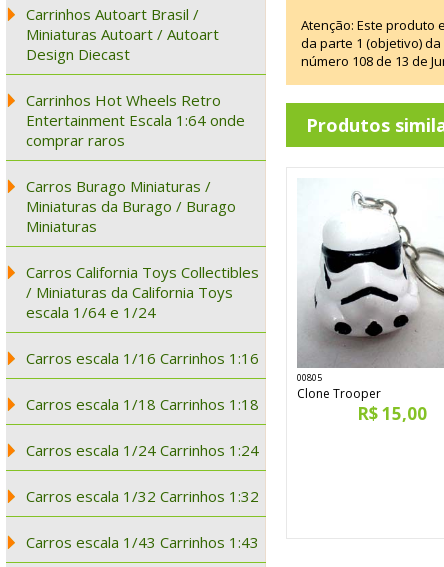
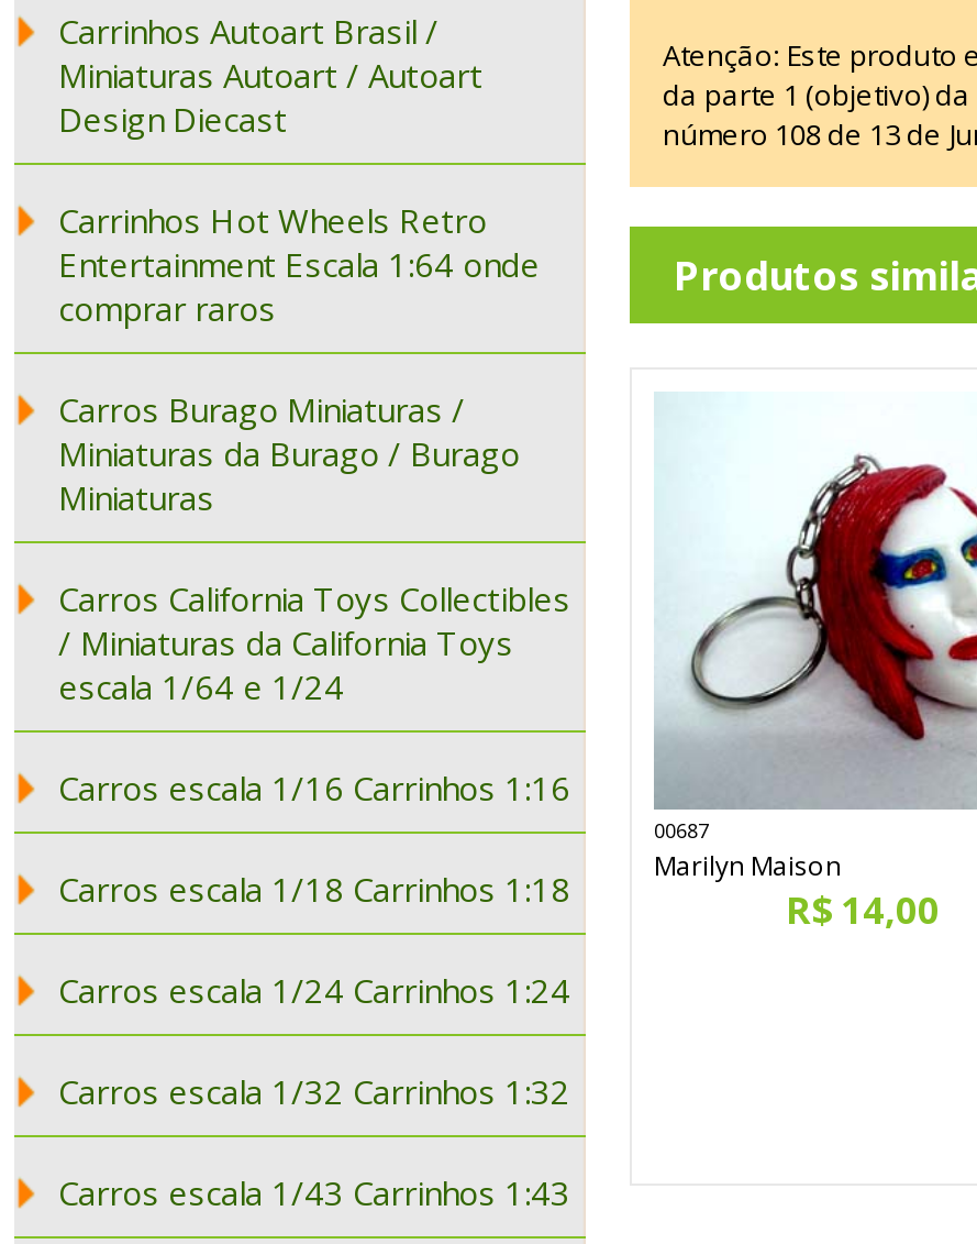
[297,192,441,425] [image] | 00805 | Clone Trooper | R$ 15,00 -> [654,425,970,935] [image] | 00687 | Marilyn Maison | R$ 14,00

